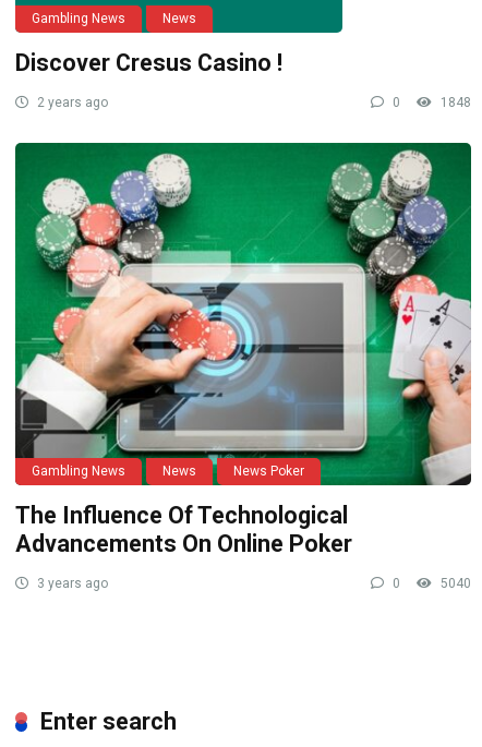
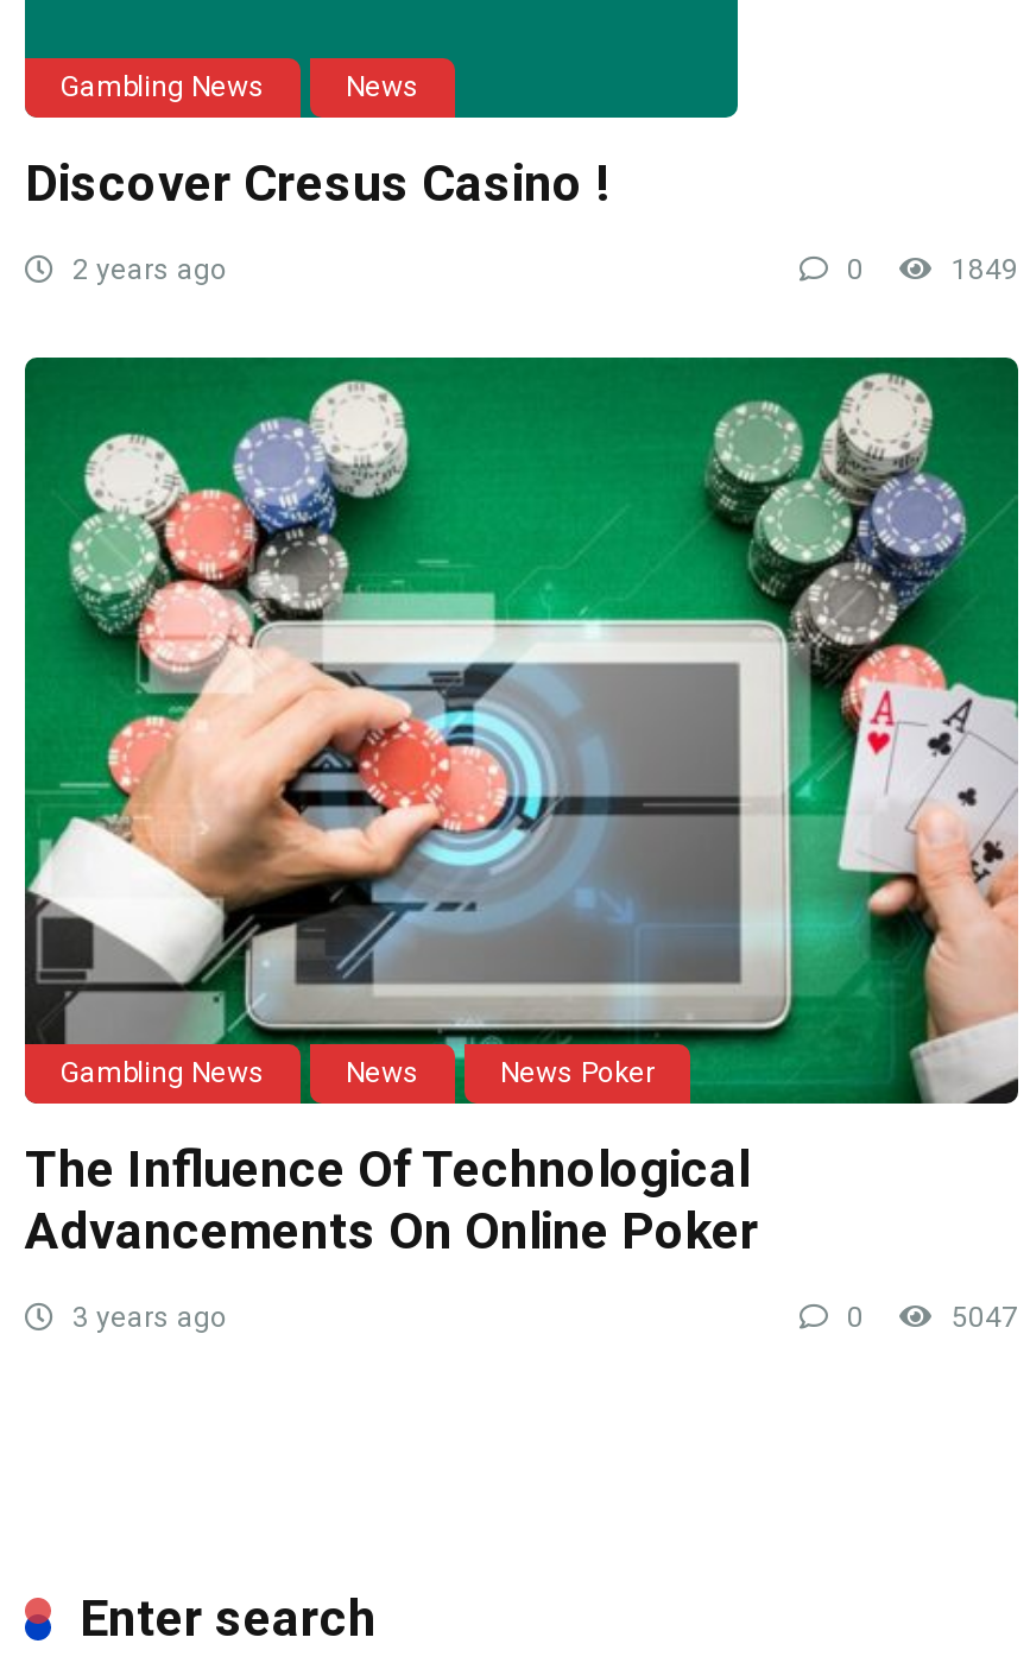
[437,95,471,110] 1848 -> [944,253,1018,286] 1849
[437,576,471,591] 5040 -> [944,1301,1018,1334] 5047

